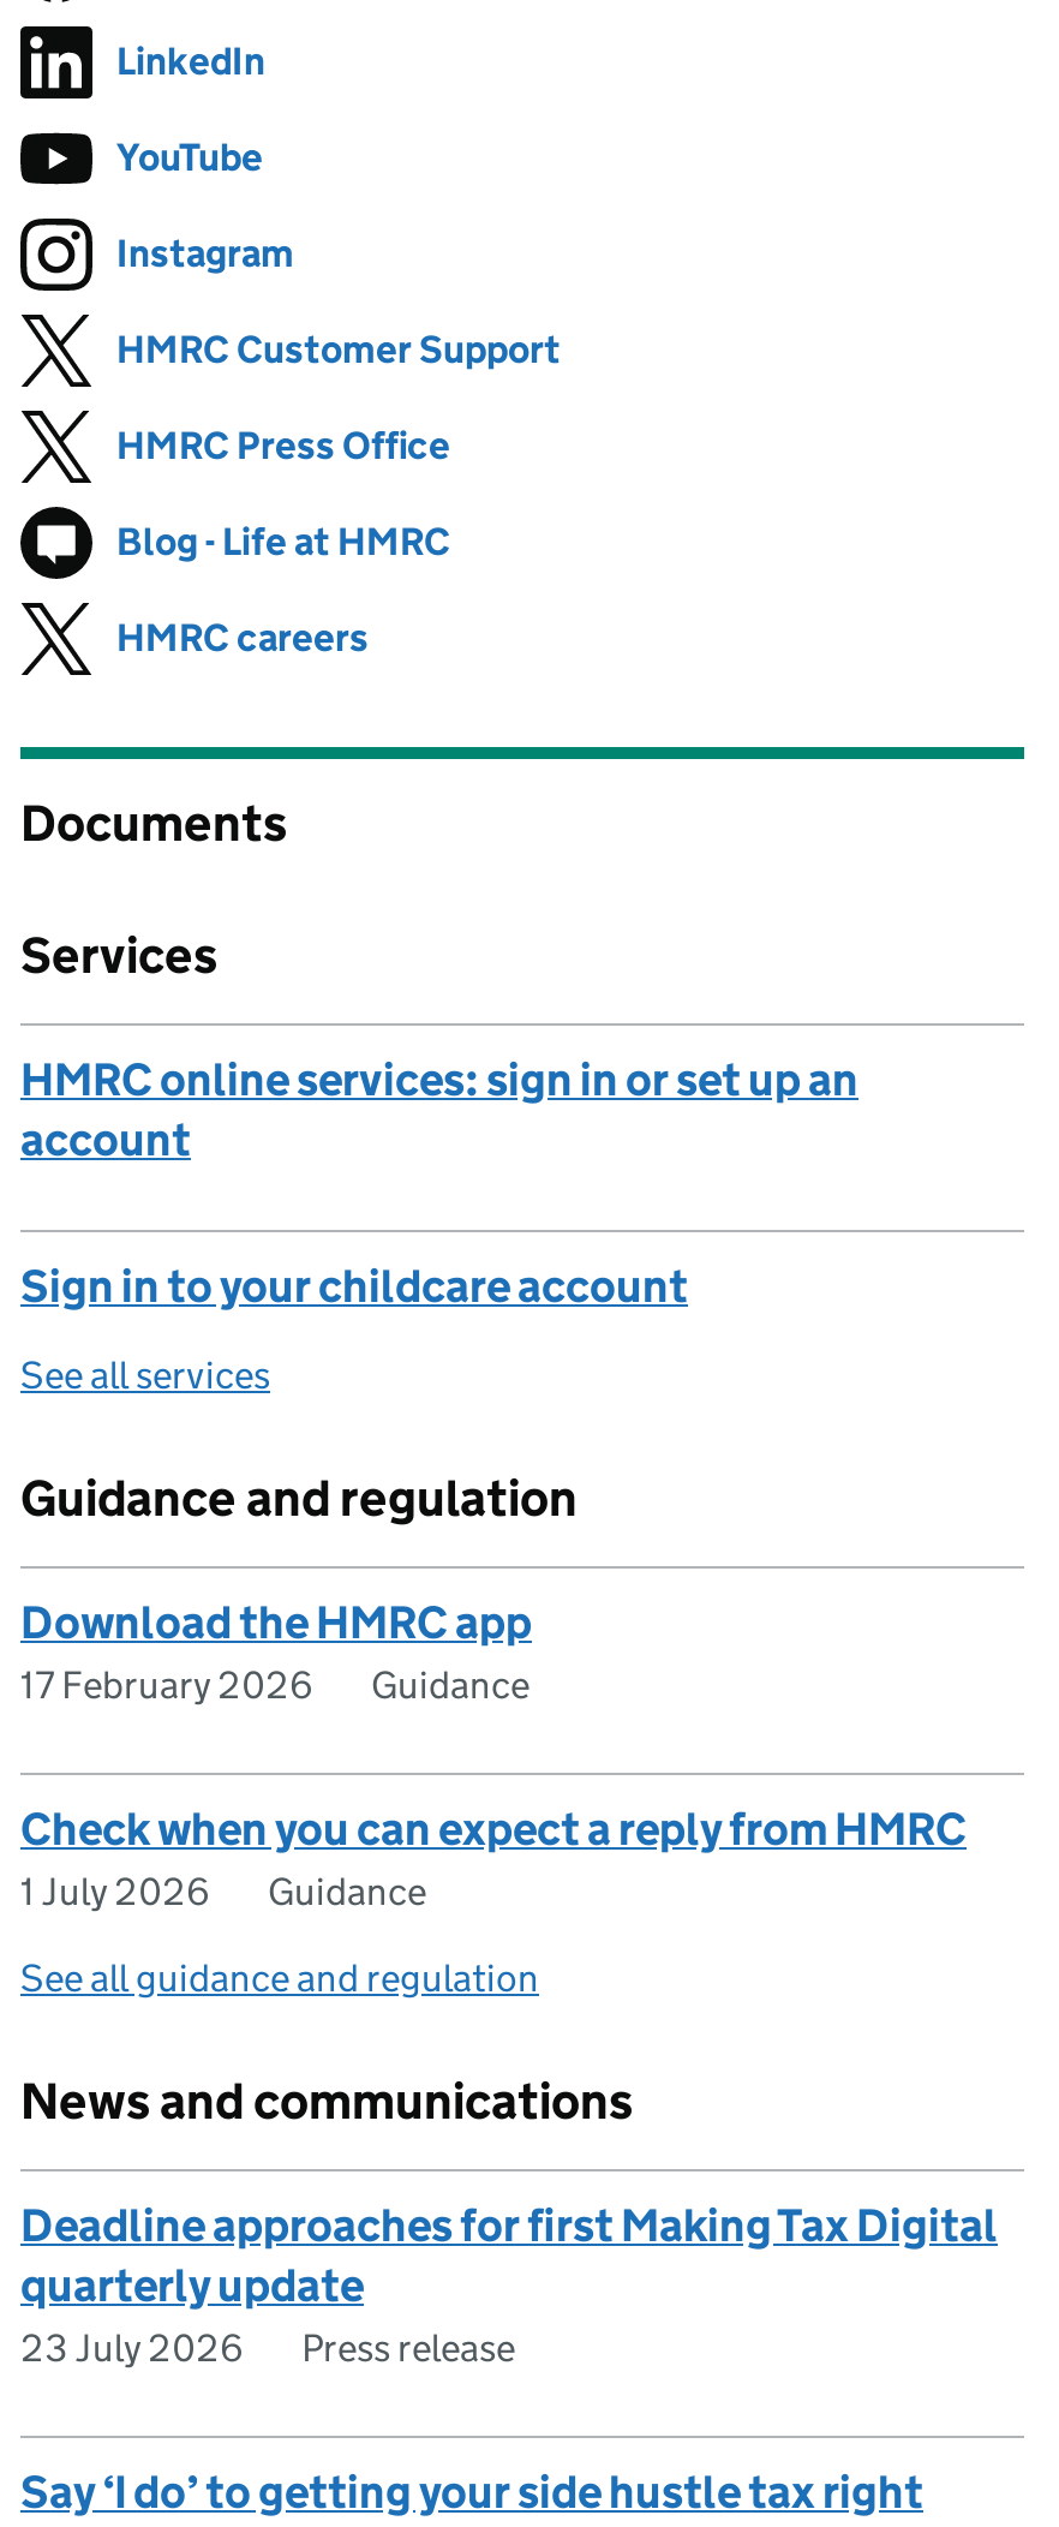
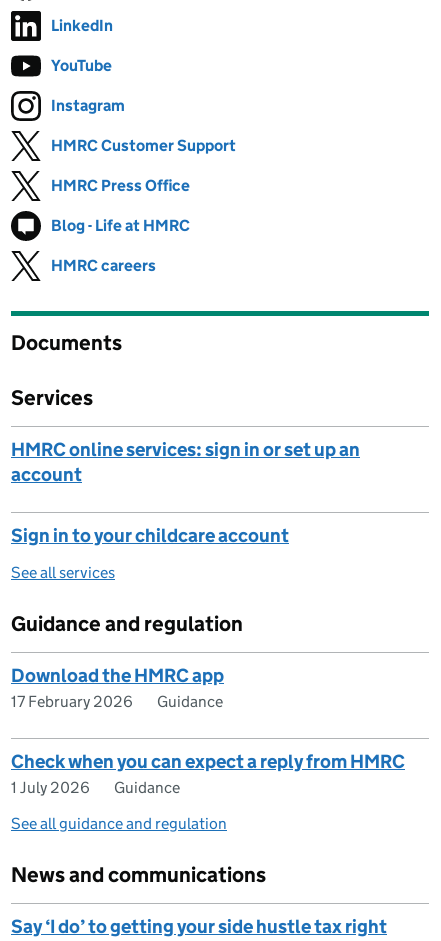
[20,2198,998,2371] Deadline approaches for first Making Tax Digital | quarterly update | 23 July 2026 | Press release -> none

